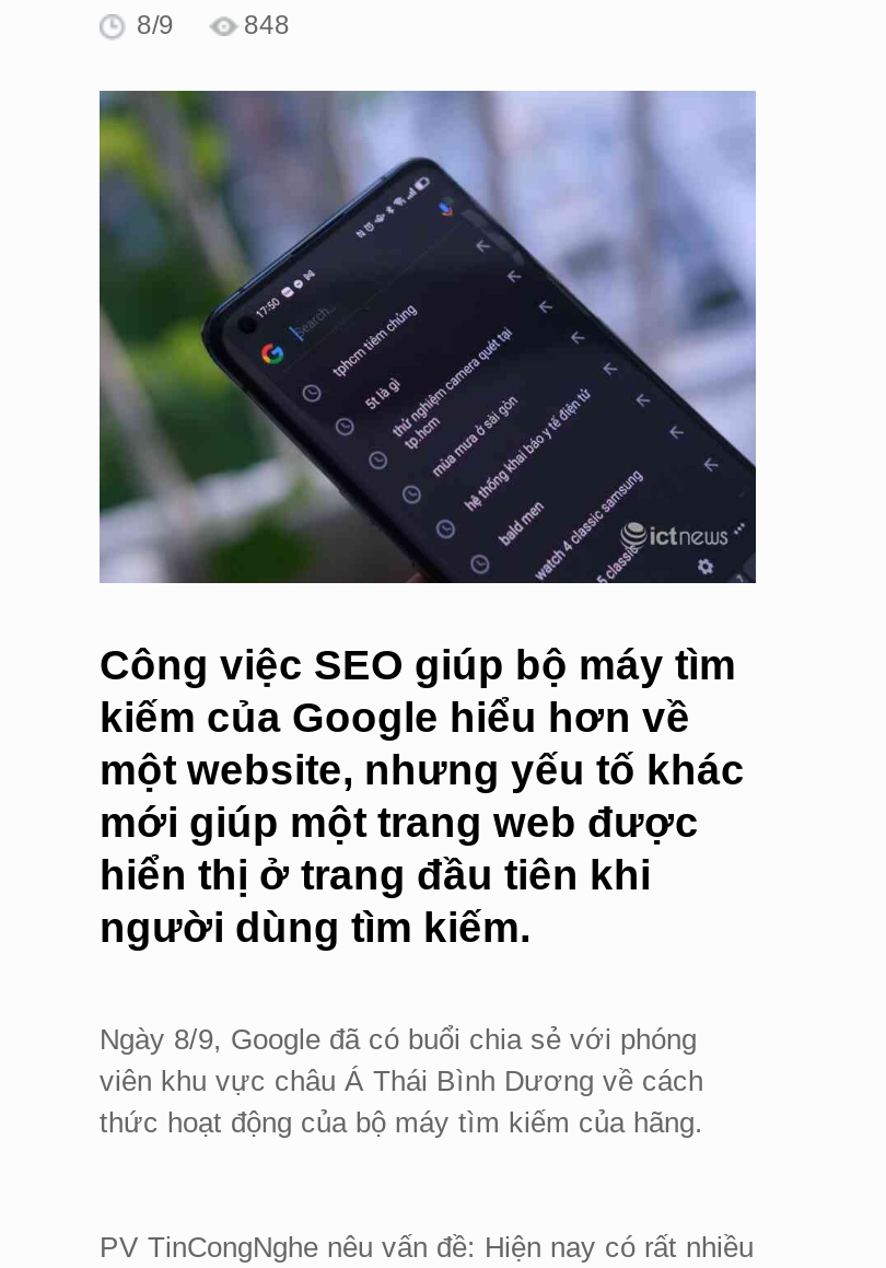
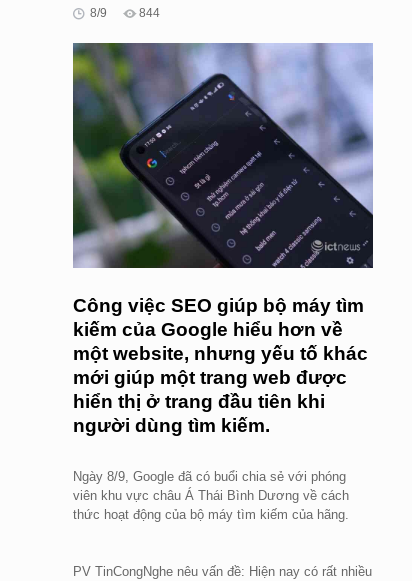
[244,10,290,40] 848 -> [139,6,160,20] 844

